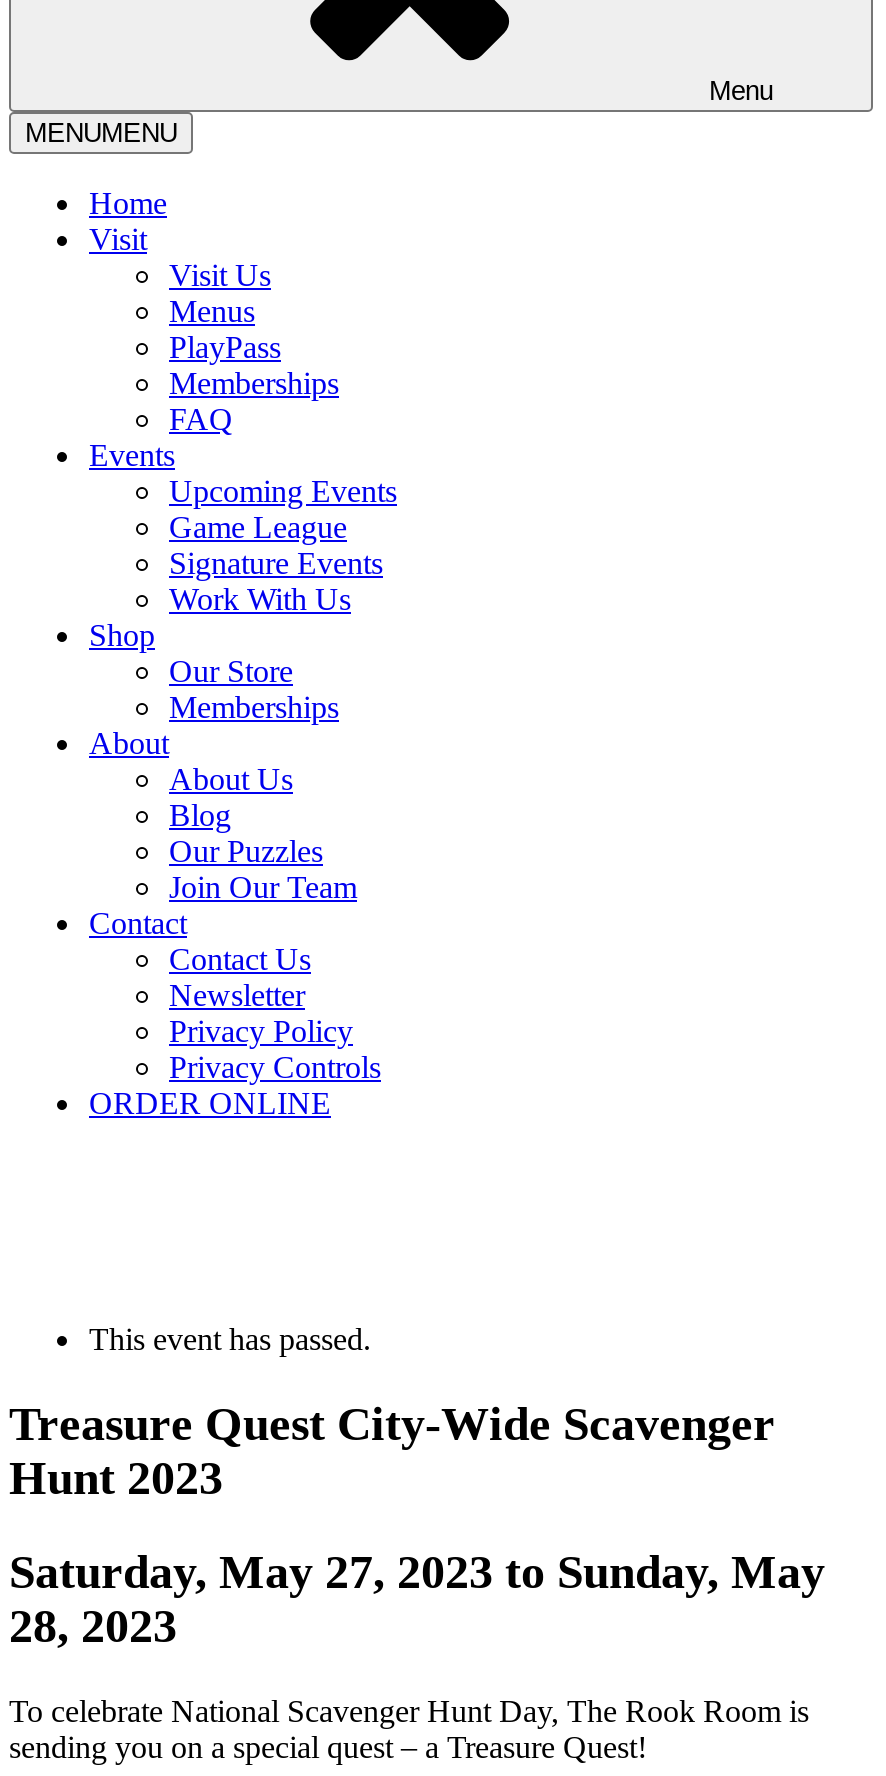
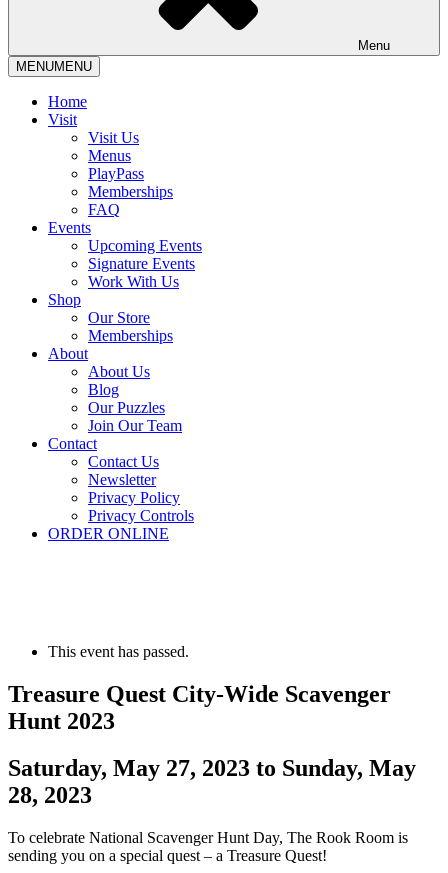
[169,510,347,544] Game League -> none

